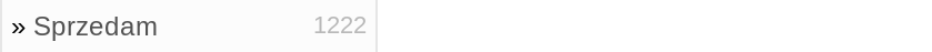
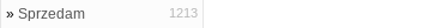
[313,11,367,38] 1222 -> [169,6,198,20] 1213

